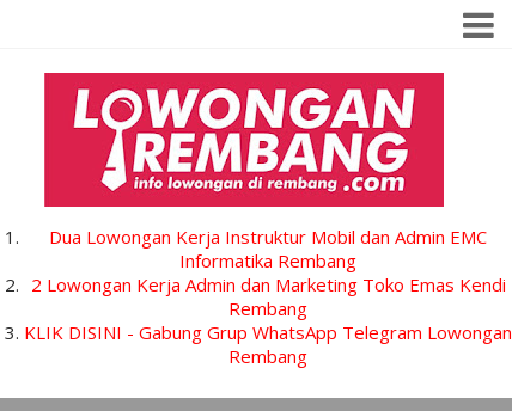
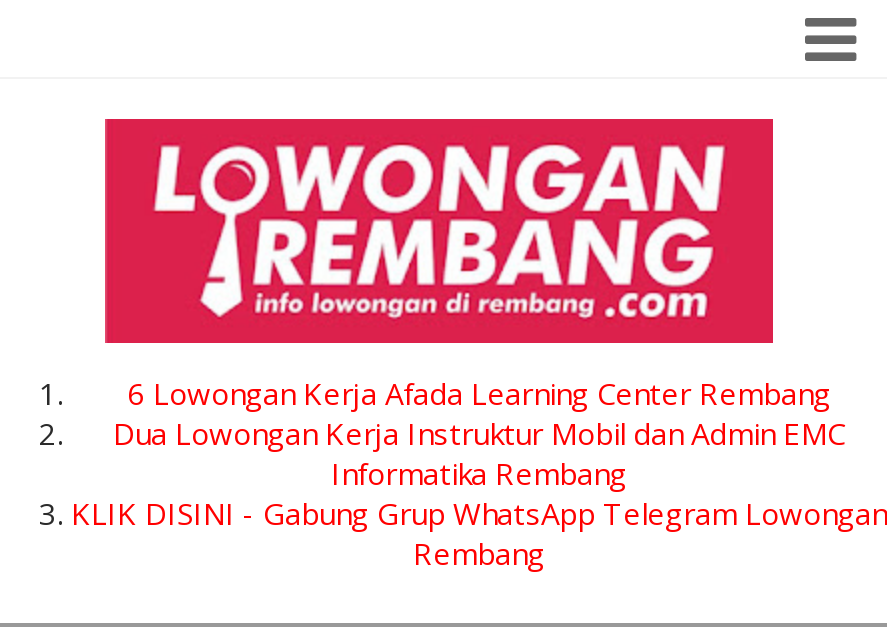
none -> [127,373,831,413] 6 Lowongan Kerja Afada Learning Center Rembang
moved [49,225,487,272] -> [113,413,845,493]: Dua Lowongan Kerja Instruktur Mobil dan Admin EMC | Informatika Rembang
[31,272,505,320] 2 Lowongan Kerja Admin dan Marketing Toko Emas Kendi | Rembang -> none

